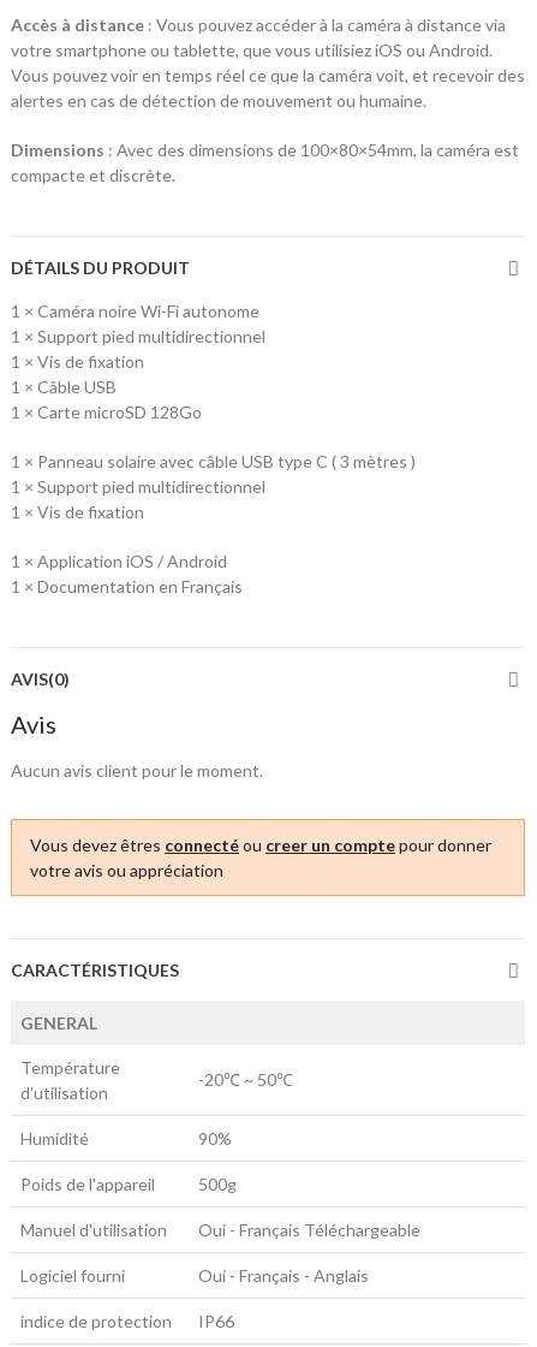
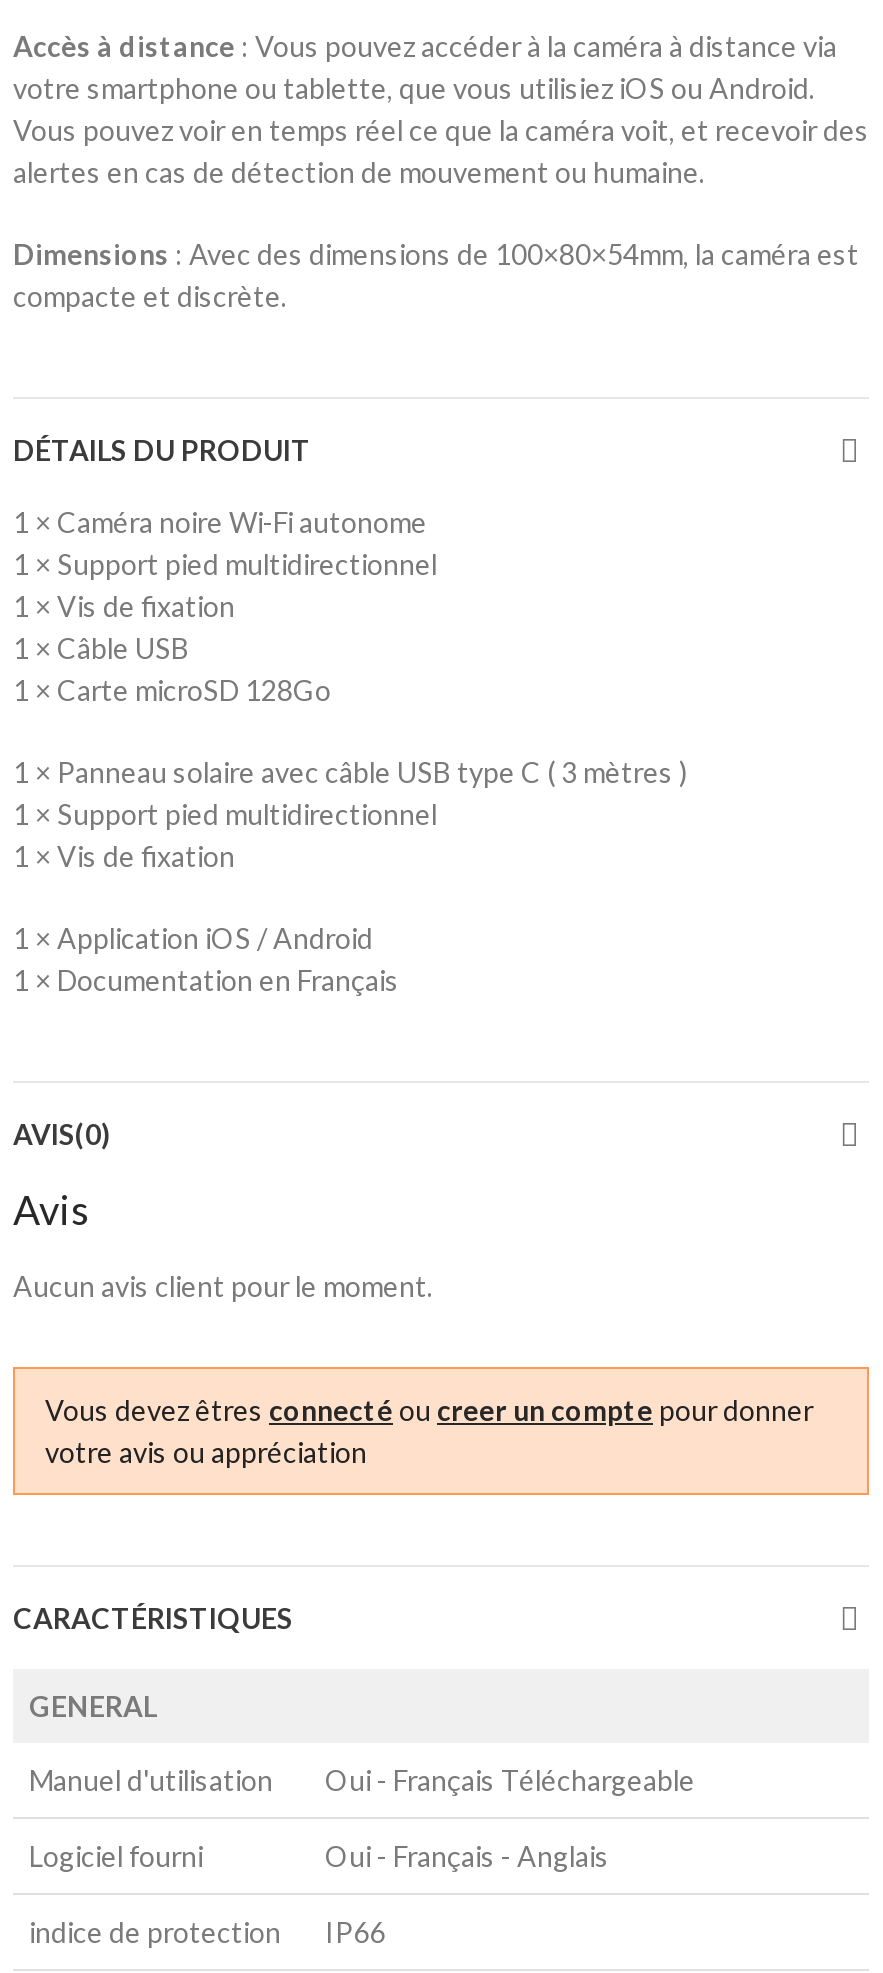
[20,1057,120,1102] Température | d'utilisation -> none
[20,1069,293,1194] -20℃ ~ 50℃ | Humidité | 90% | Poids de l'appareil | 500g -> none

